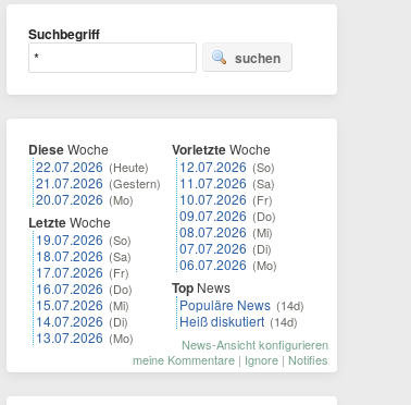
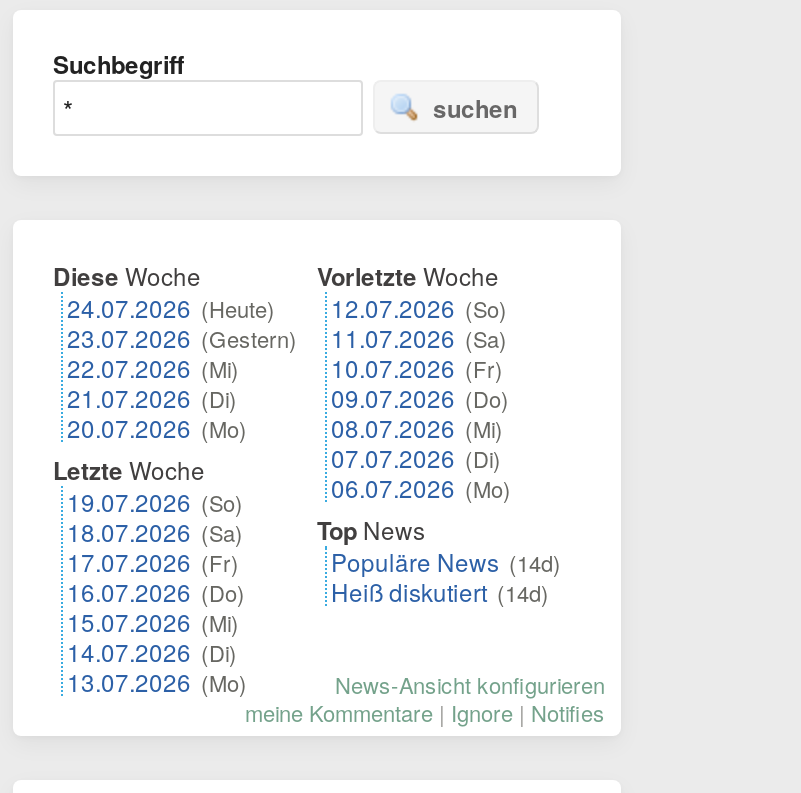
[36,157,161,192] 22.07.2026 (Heute) | 21.07.2026 (Gestern) -> [67,290,297,414] 24.07.2026 (Heute) | 23.07.2026 (Gestern) | 22.07.2026 (Mi) | 21.07.2026 (Di)

